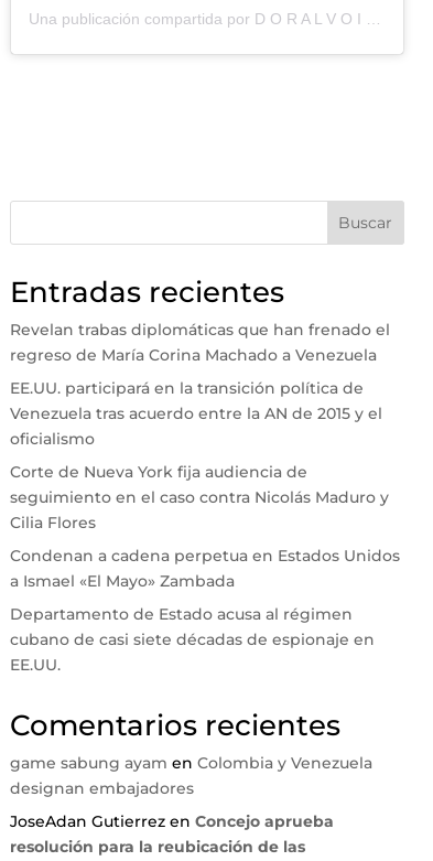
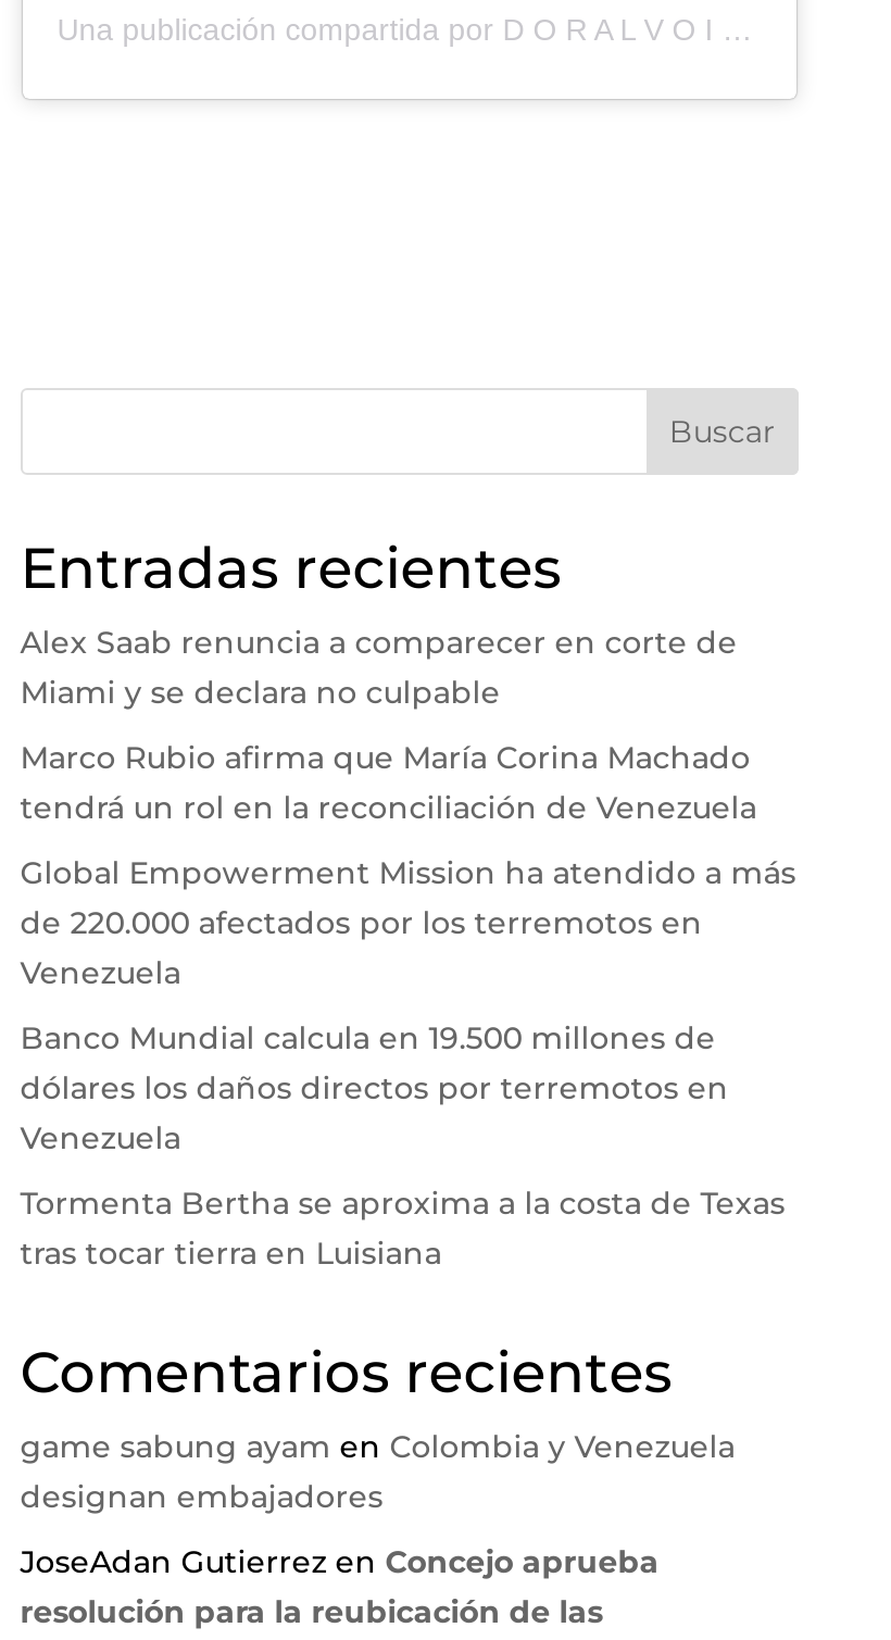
[10,320,390,365] Revelan trabas diplomáticas que han frenado el | regreso de María Corina Machado a Venezuela -> [20,623,737,712] Alex Saab renuncia a comparecer en corte de | Miami y se declara no culpable
[10,378,382,449] EE.UU. participará en la transición política de | Venezuela tras acuerdo entre la AN de 2015 y el | oficialismo -> [20,738,757,827] Marco Rubio afirma que María Corina Machado | tendrá un rol en la reconciliación de Venezuela
[10,462,389,532] Corte de Nueva York fija audiencia de | seguimiento en el caso contra Nicolás Maduro y | Cilia Flores -> [20,853,796,992] Global Empowerment Mission ha atendido a más | de 220.000 afectados por los terremotos en | Venezuela
[10,546,400,591] Condenan a cadena perpetua en Estados Unidos | a Ismael «El Mayo» Zambada -> [20,1018,729,1157] Banco Mundial calcula en 19.500 millones de | dólares los daños directos por terremotos en | Venezuela
[10,604,374,675] Departamento de Estado acusa al régimen | cubano de casi siete décadas de espionaje en | EE.UU. -> [20,1184,785,1273] Tormenta Bertha se aproxima a la costa de Texas | tras tocar tierra en Luisiana

